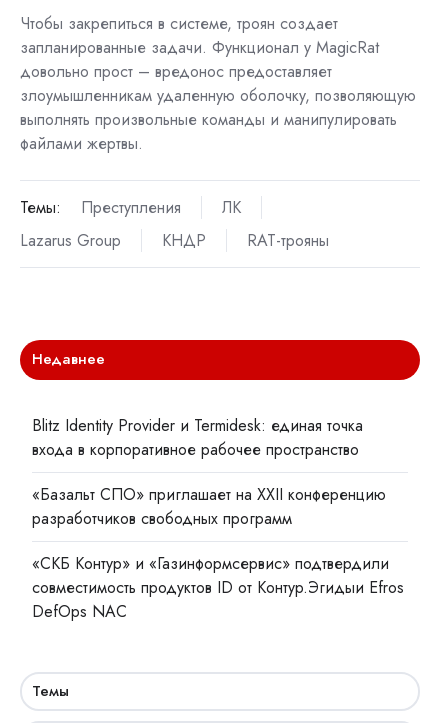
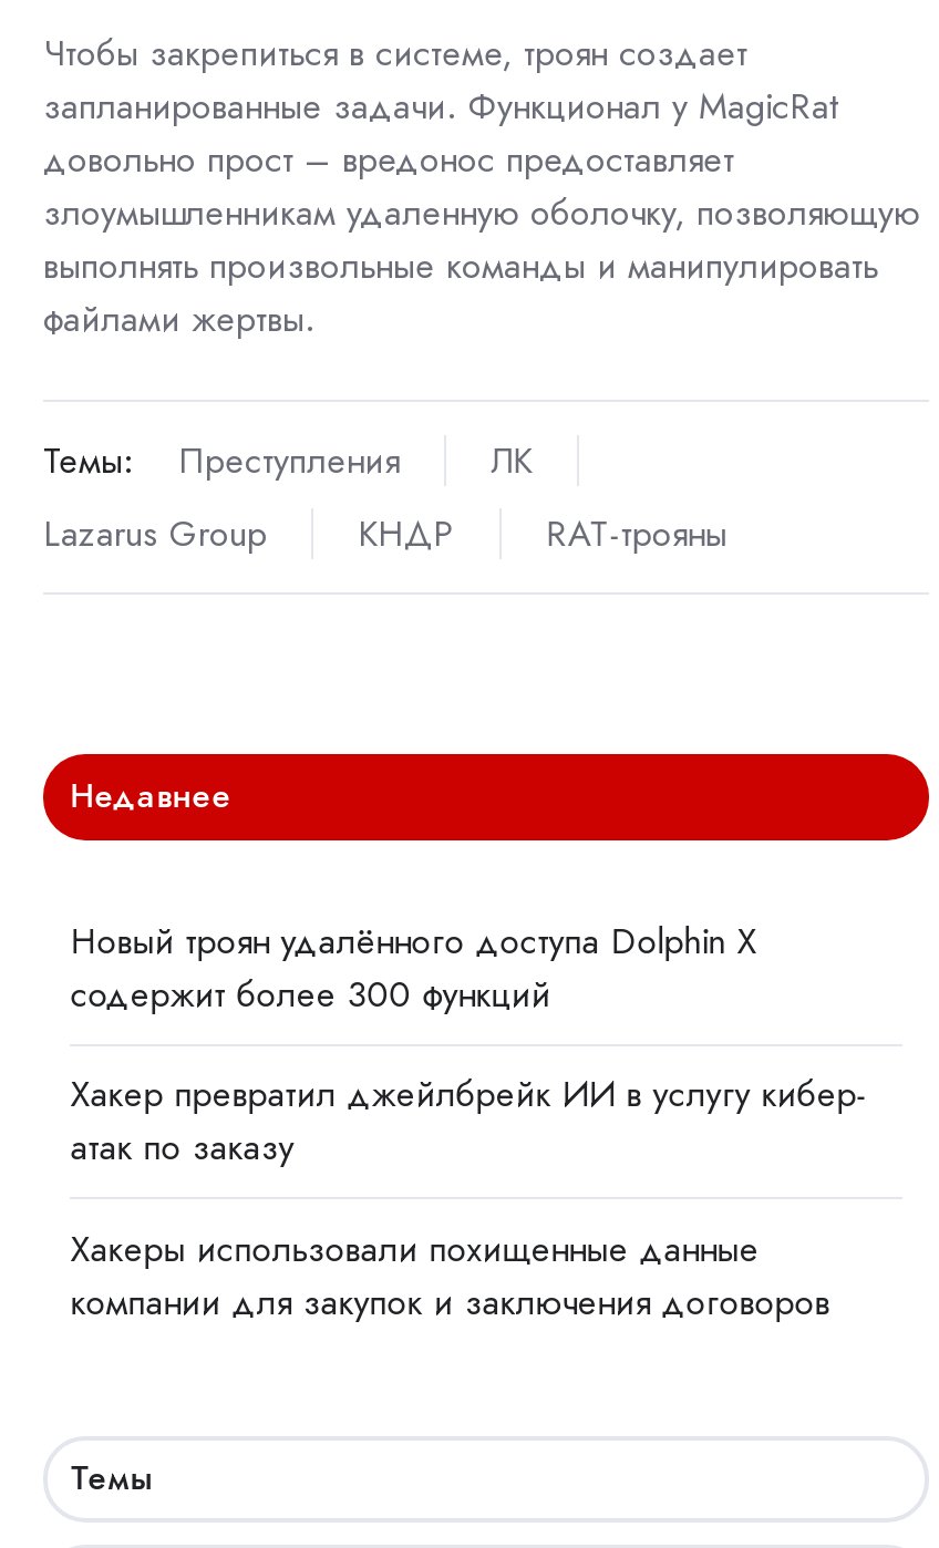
[32,414,363,461] Blitz Identity Provider и Termidesk: единая точка | входа в корпоративное рабочее пространство -> [70,916,757,1020] Новый троян удалённого доступа Dolphin X | содержит более 300 функций
[32,483,386,530] «Базальт СПО» приглашает на XXII конференцию | разработчиков свободных программ -> [70,1069,867,1173] Хакер превратил джейлбрейк ИИ в услугу кибер- | атак по заказу
[32,552,404,623] «СКБ Контур» и «Газинформсервис» подтвердили | совместимость продуктов ID от Контур.Эгидыи Efros | DefOps NAC -> [70,1222,830,1327] Хакеры использовали похищенные данные | компании для закупок и заключения договоров

